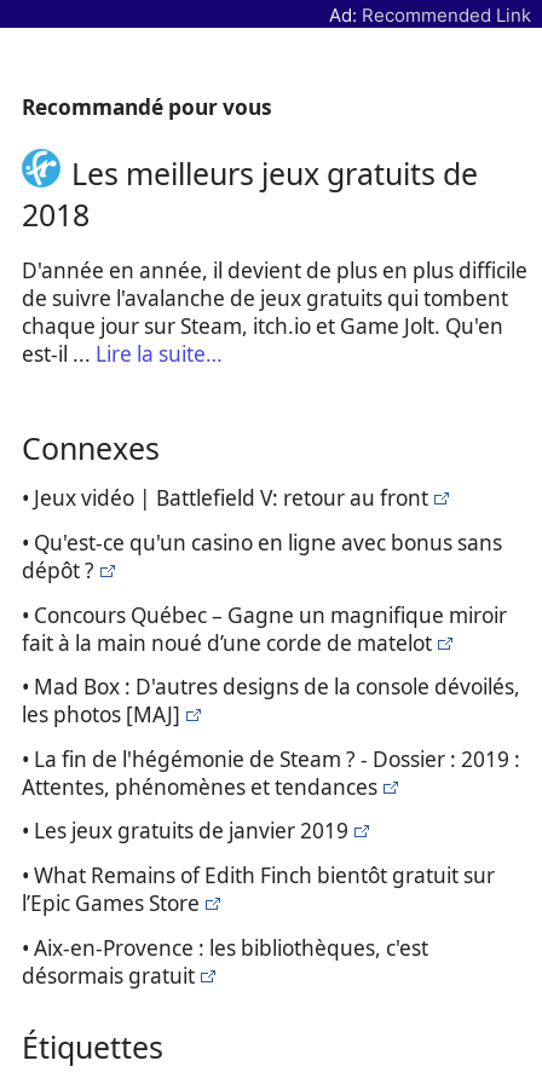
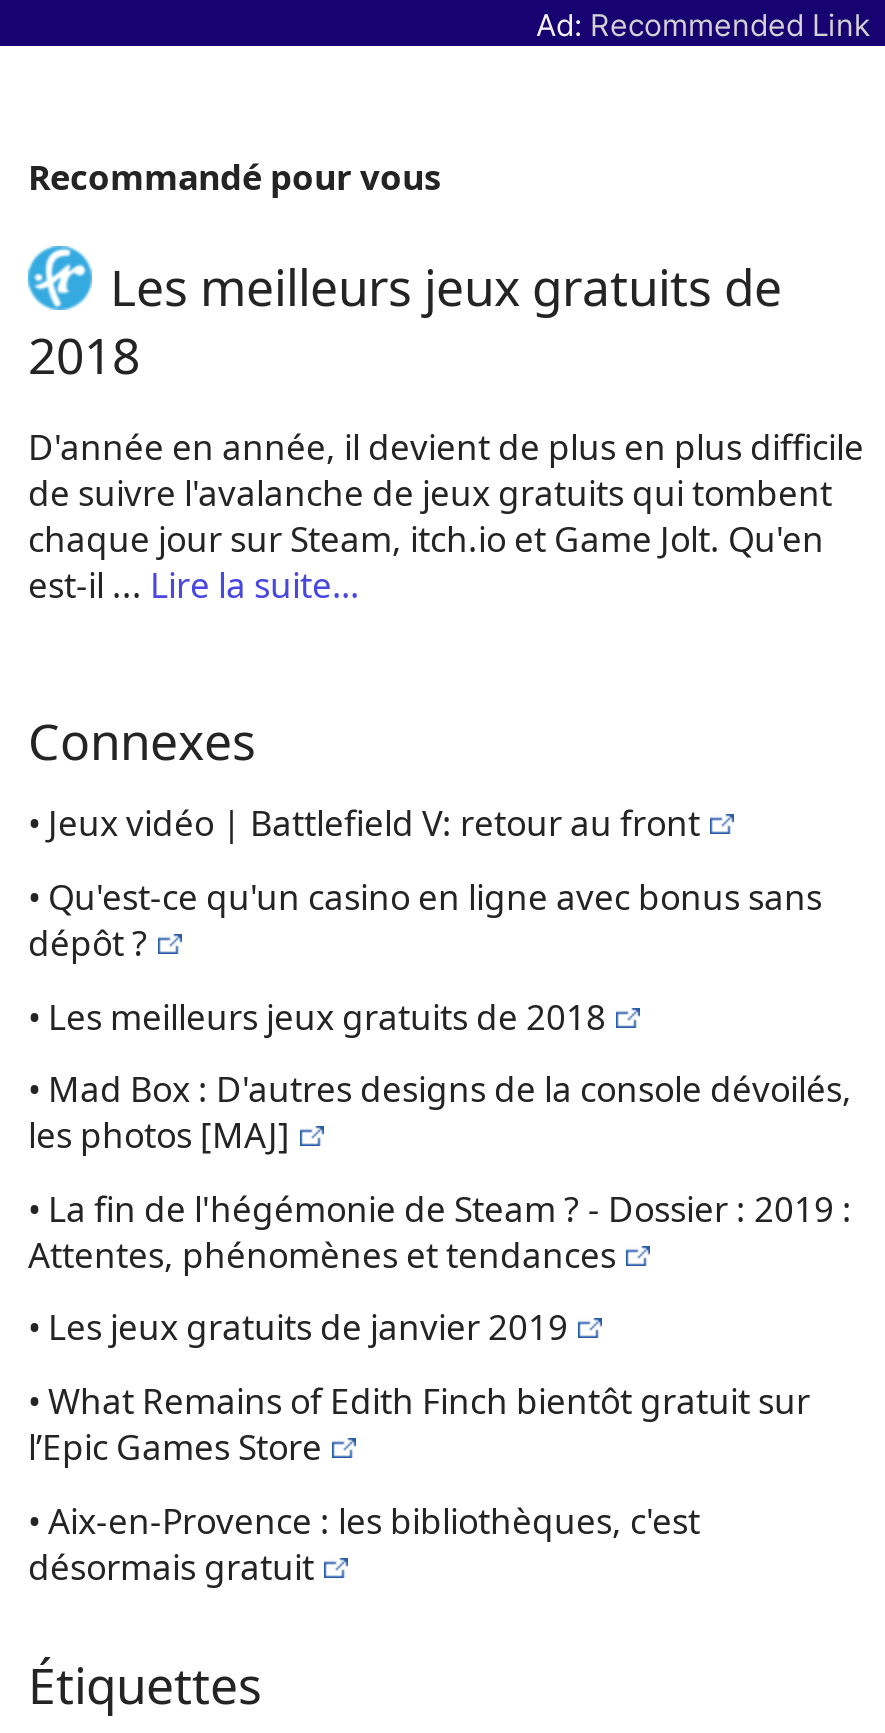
[22,601,507,656] • Concours Québec – Gagne un magnifique miroir | fait à la main noué d’une corde de matelot -> [28,993,606,1039] • Les meilleurs jeux gratuits de 2018

